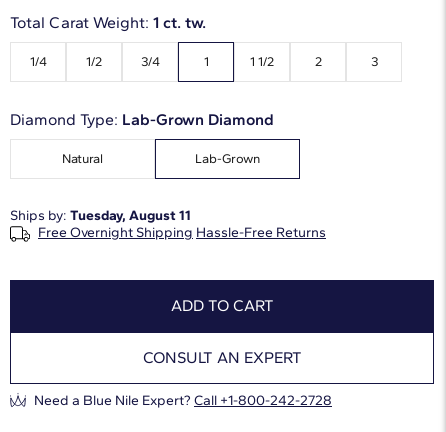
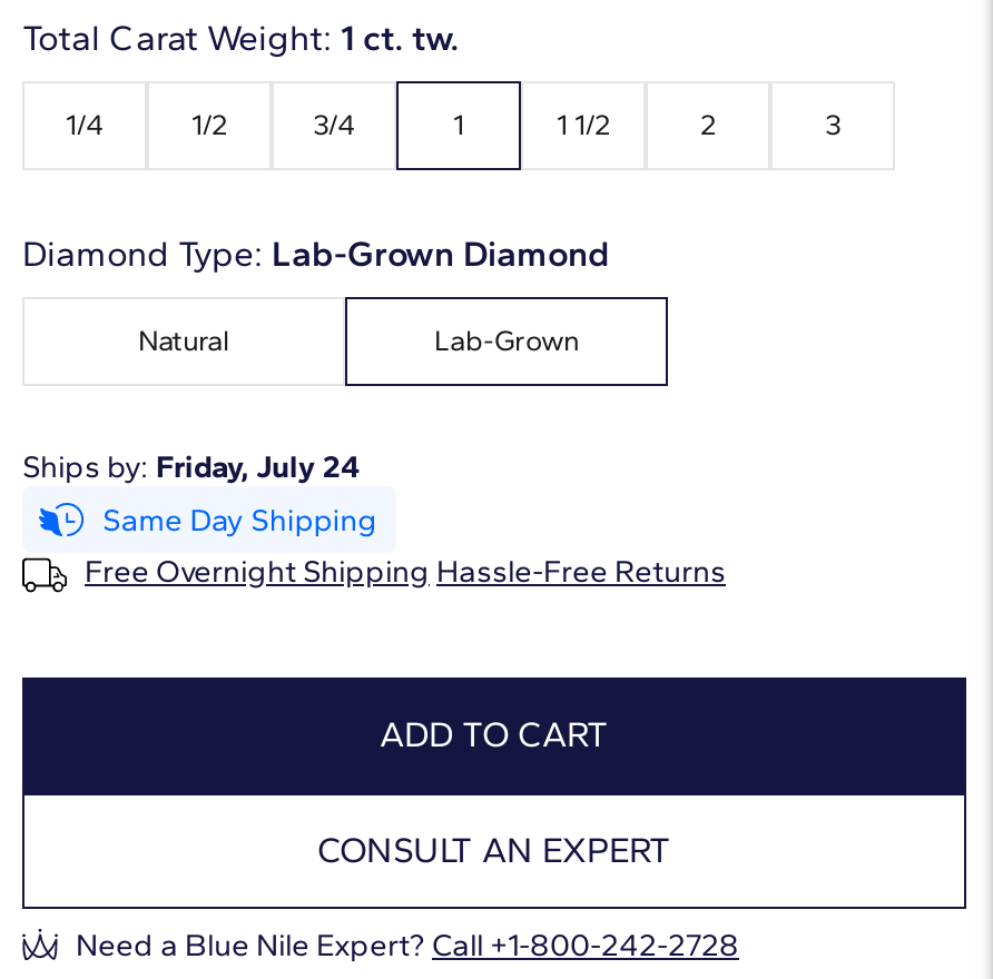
[10,207,191,224] Ships by: Tuesday, August 11 -> [22,448,361,485] Ships by: Friday, July 24

